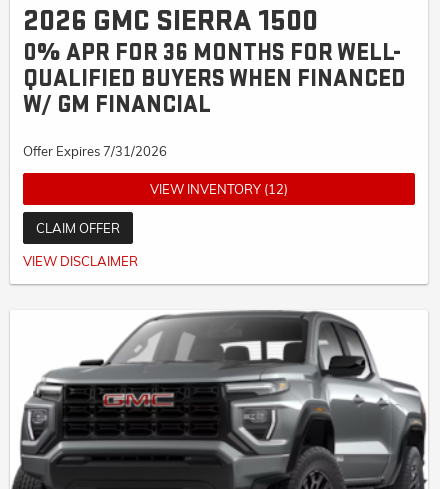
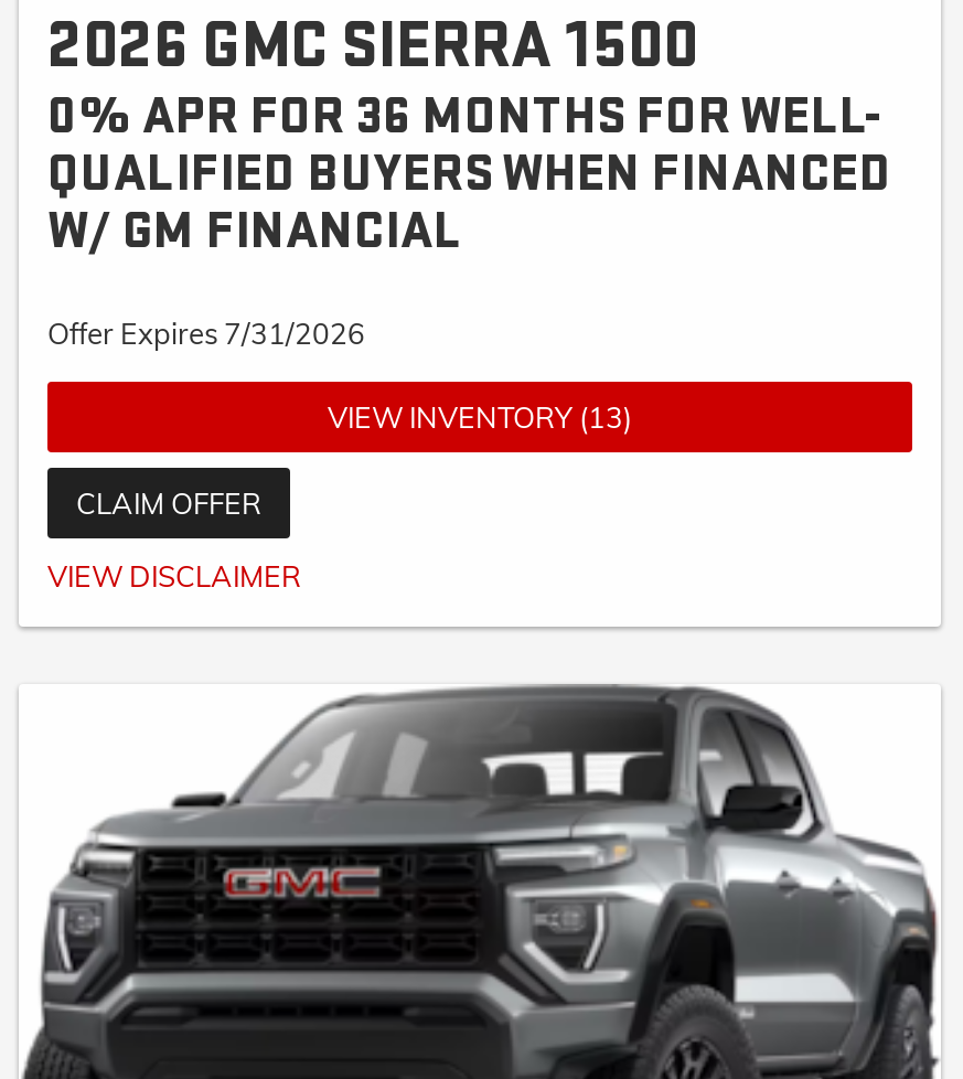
[150,181,288,197] VIEW INVENTORY (12) -> [328,400,632,436] VIEW INVENTORY (13)

